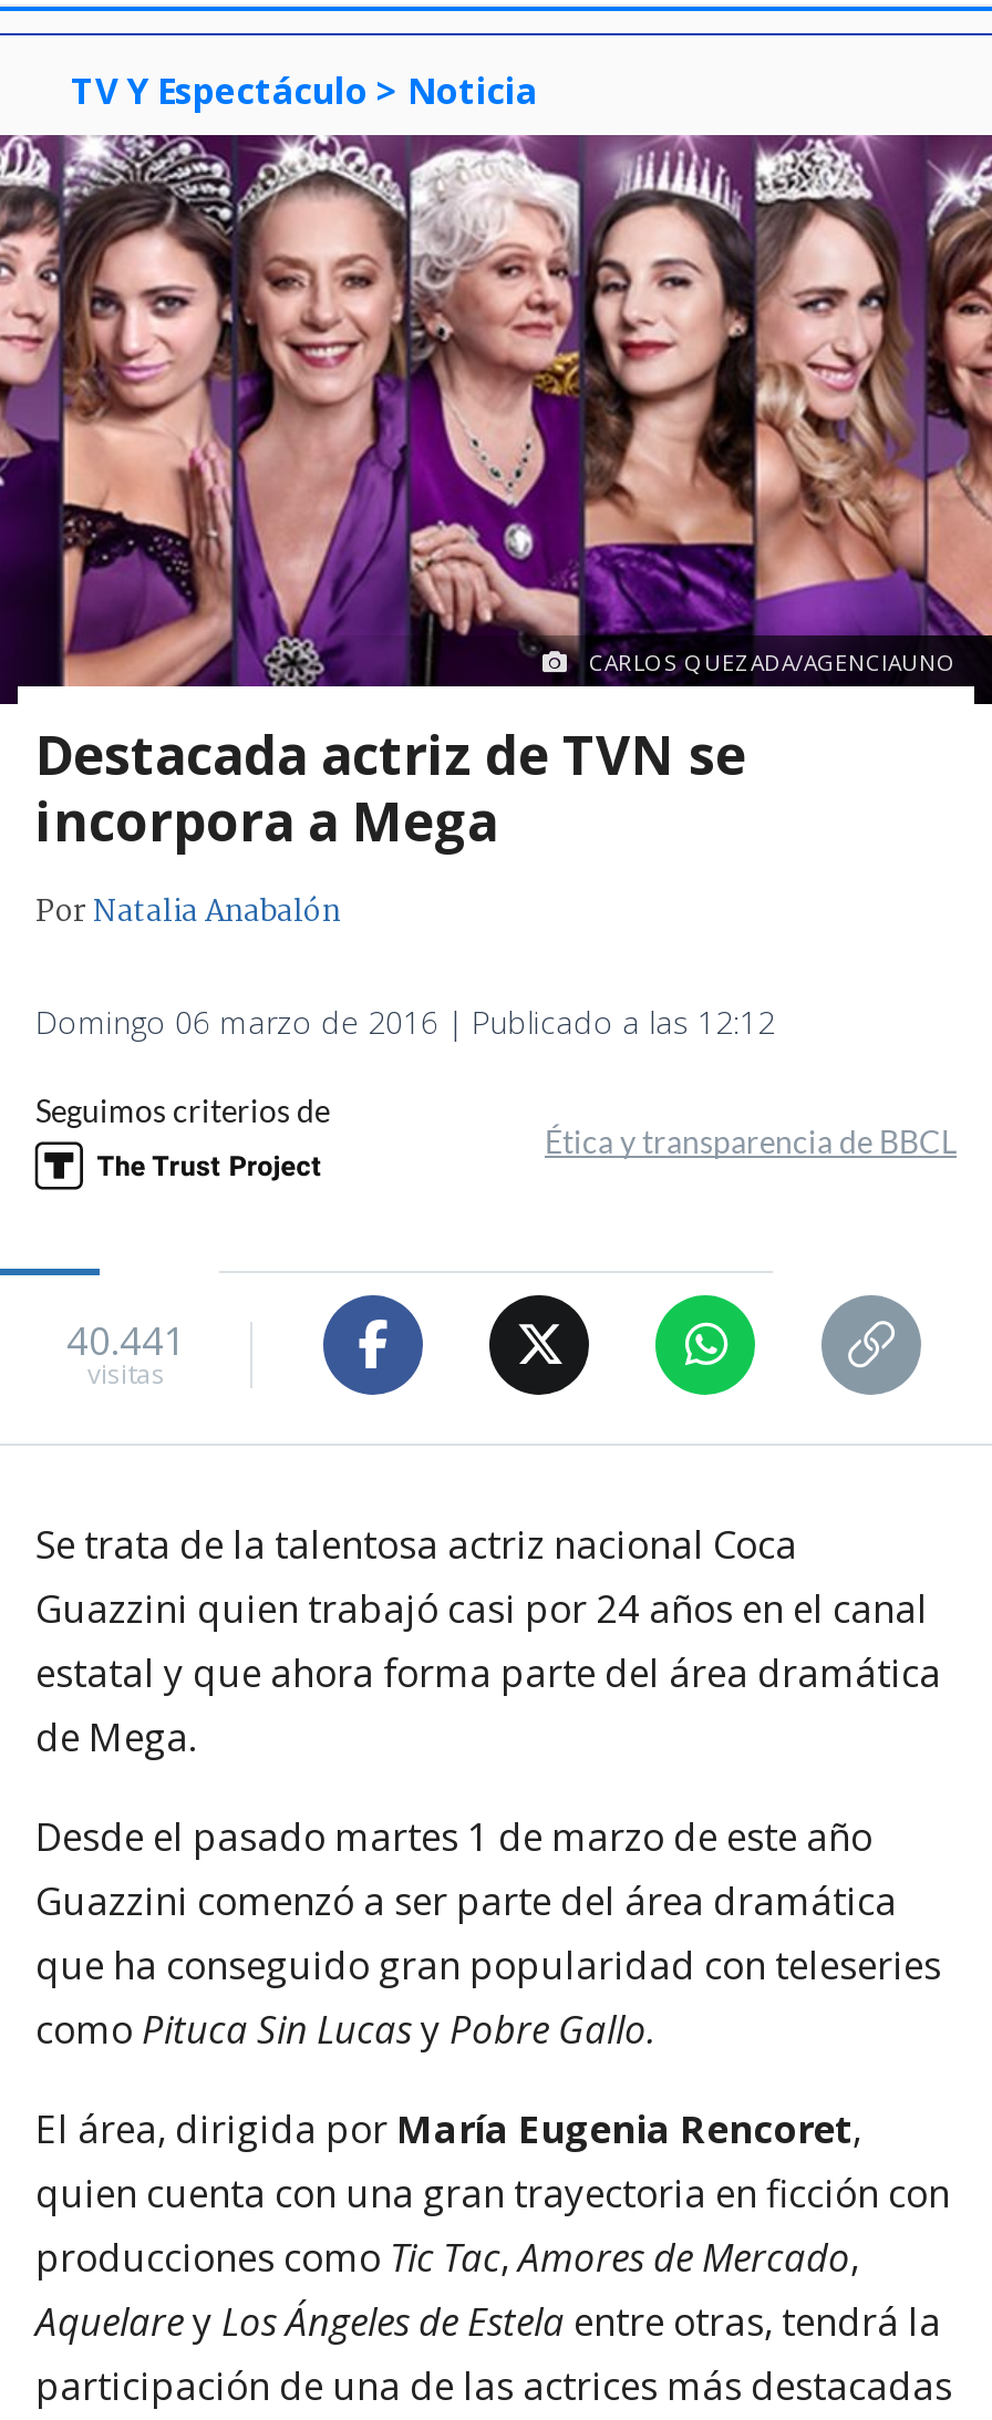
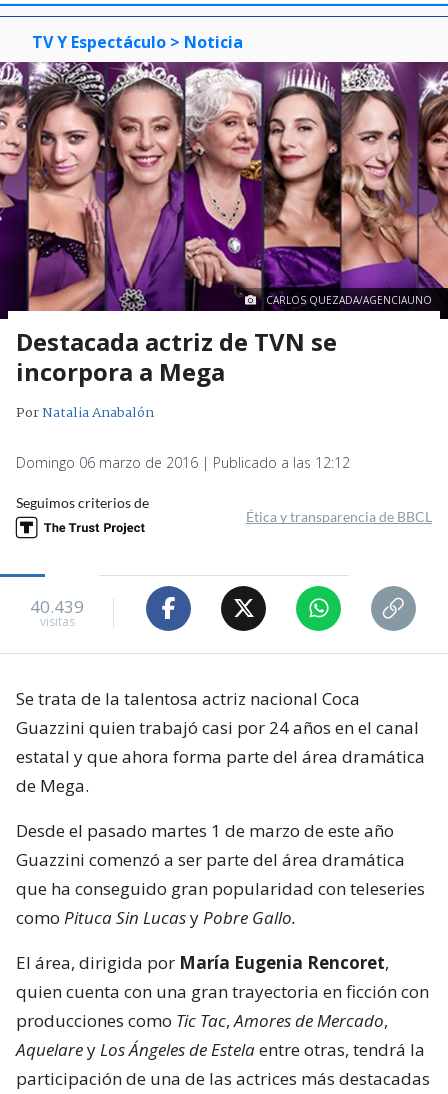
[66,1316,186,1367] 40.441 -> [30,595,84,618] 40.439

